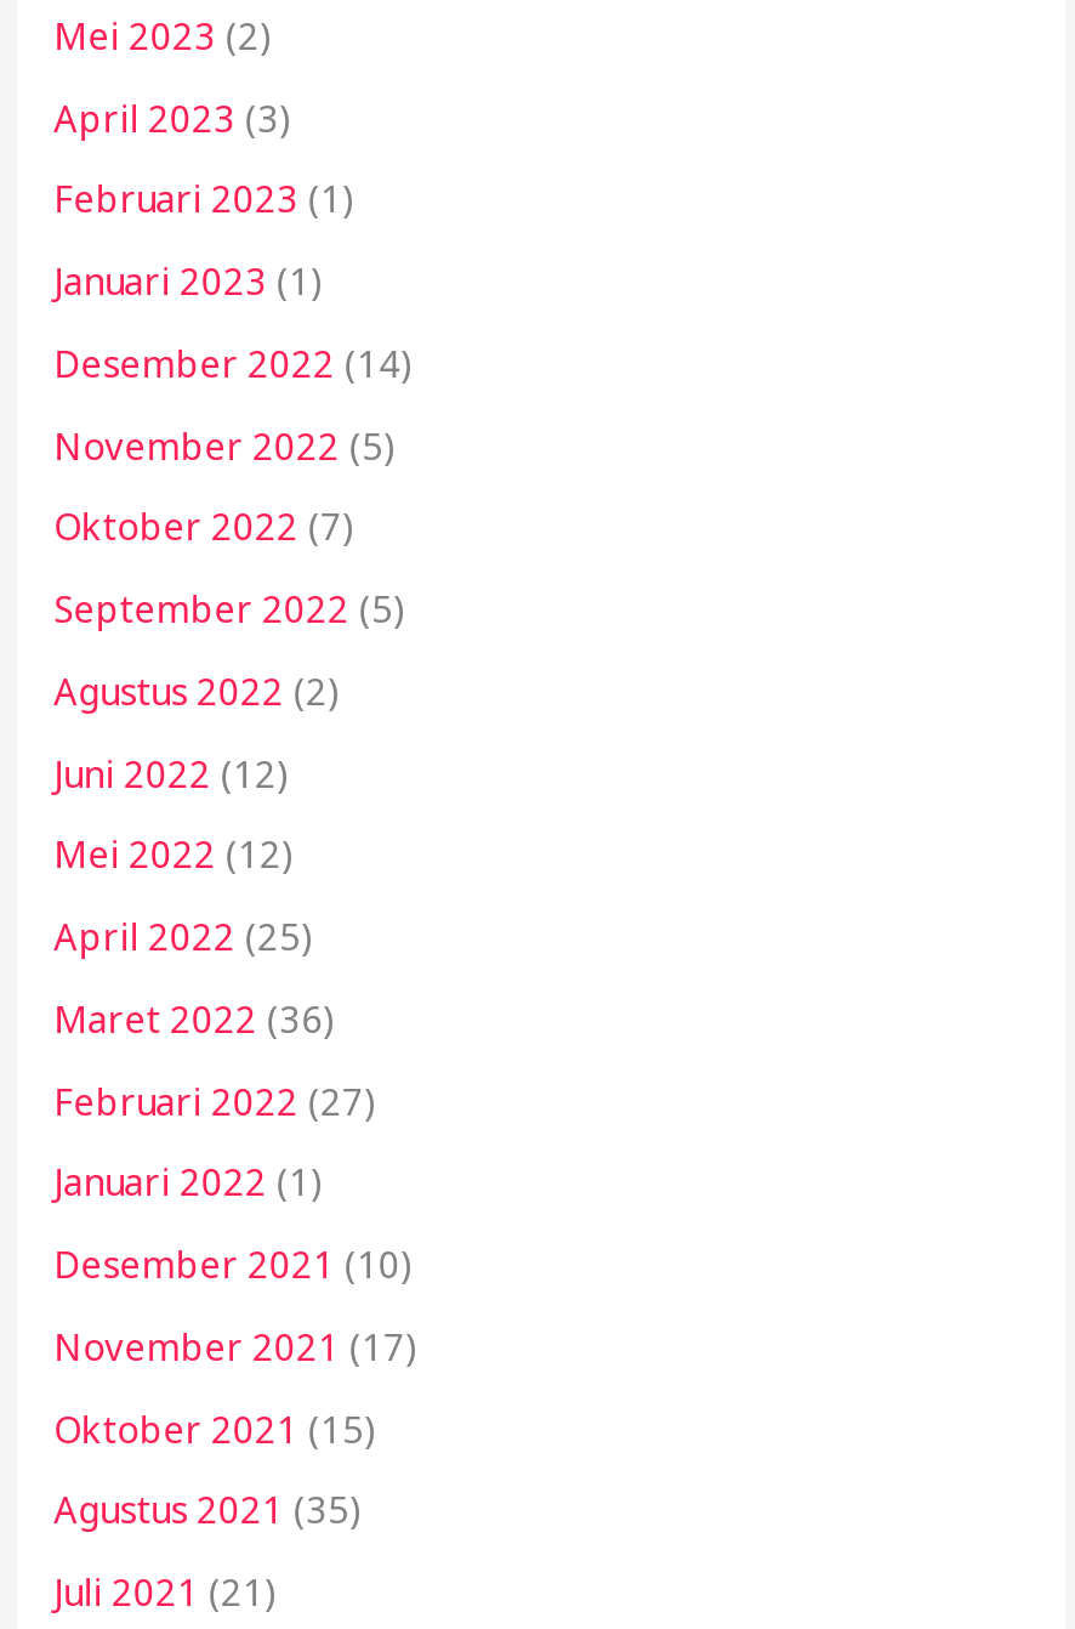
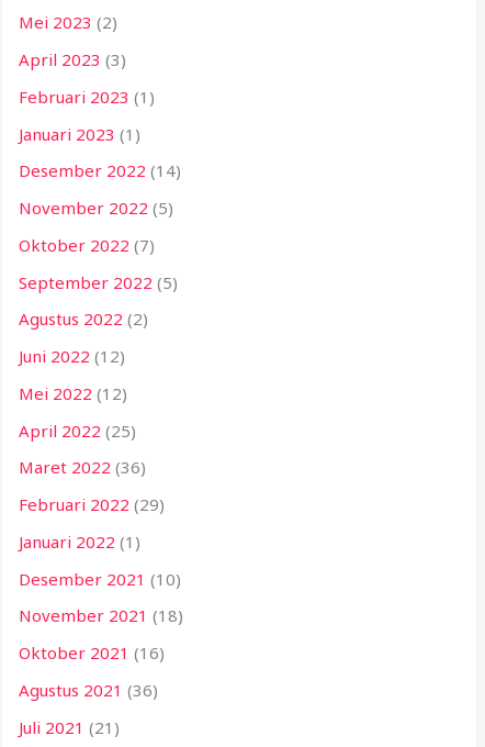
[54,1076,376,1125] Februari 2022 (27) -> [19,493,165,515] Februari 2022 (29)
[54,1322,418,1370] November 2021 (17) -> [19,605,183,627] November 2021 (18)
[54,1404,376,1452] Oktober 2021 (15) -> [19,642,165,664] Oktober 2021 (16)
[54,1486,362,1534] Agustus 2021 (35) -> [19,679,158,701] Agustus 2021 (36)

